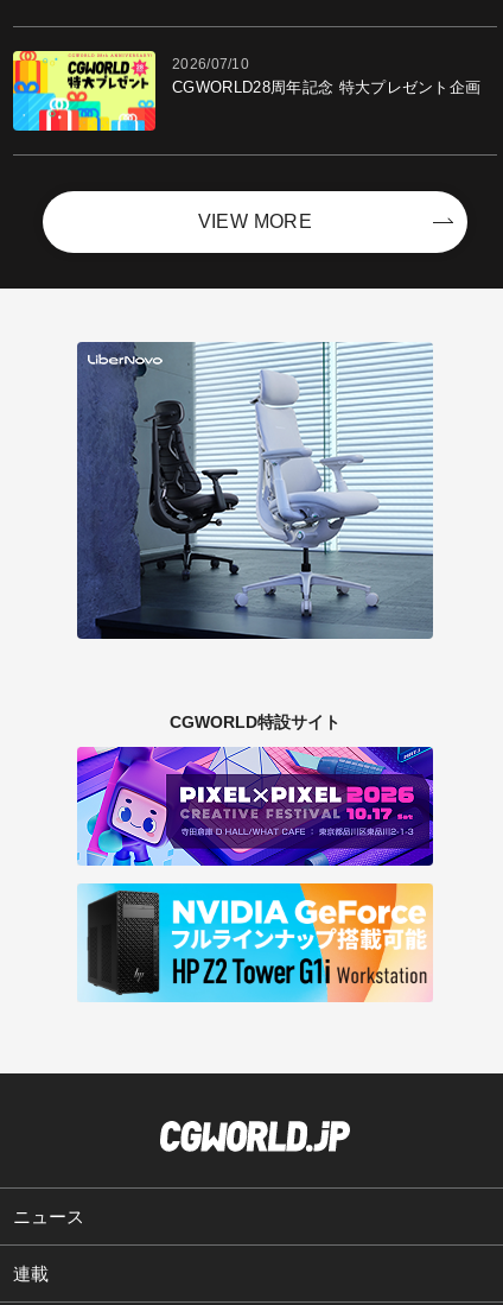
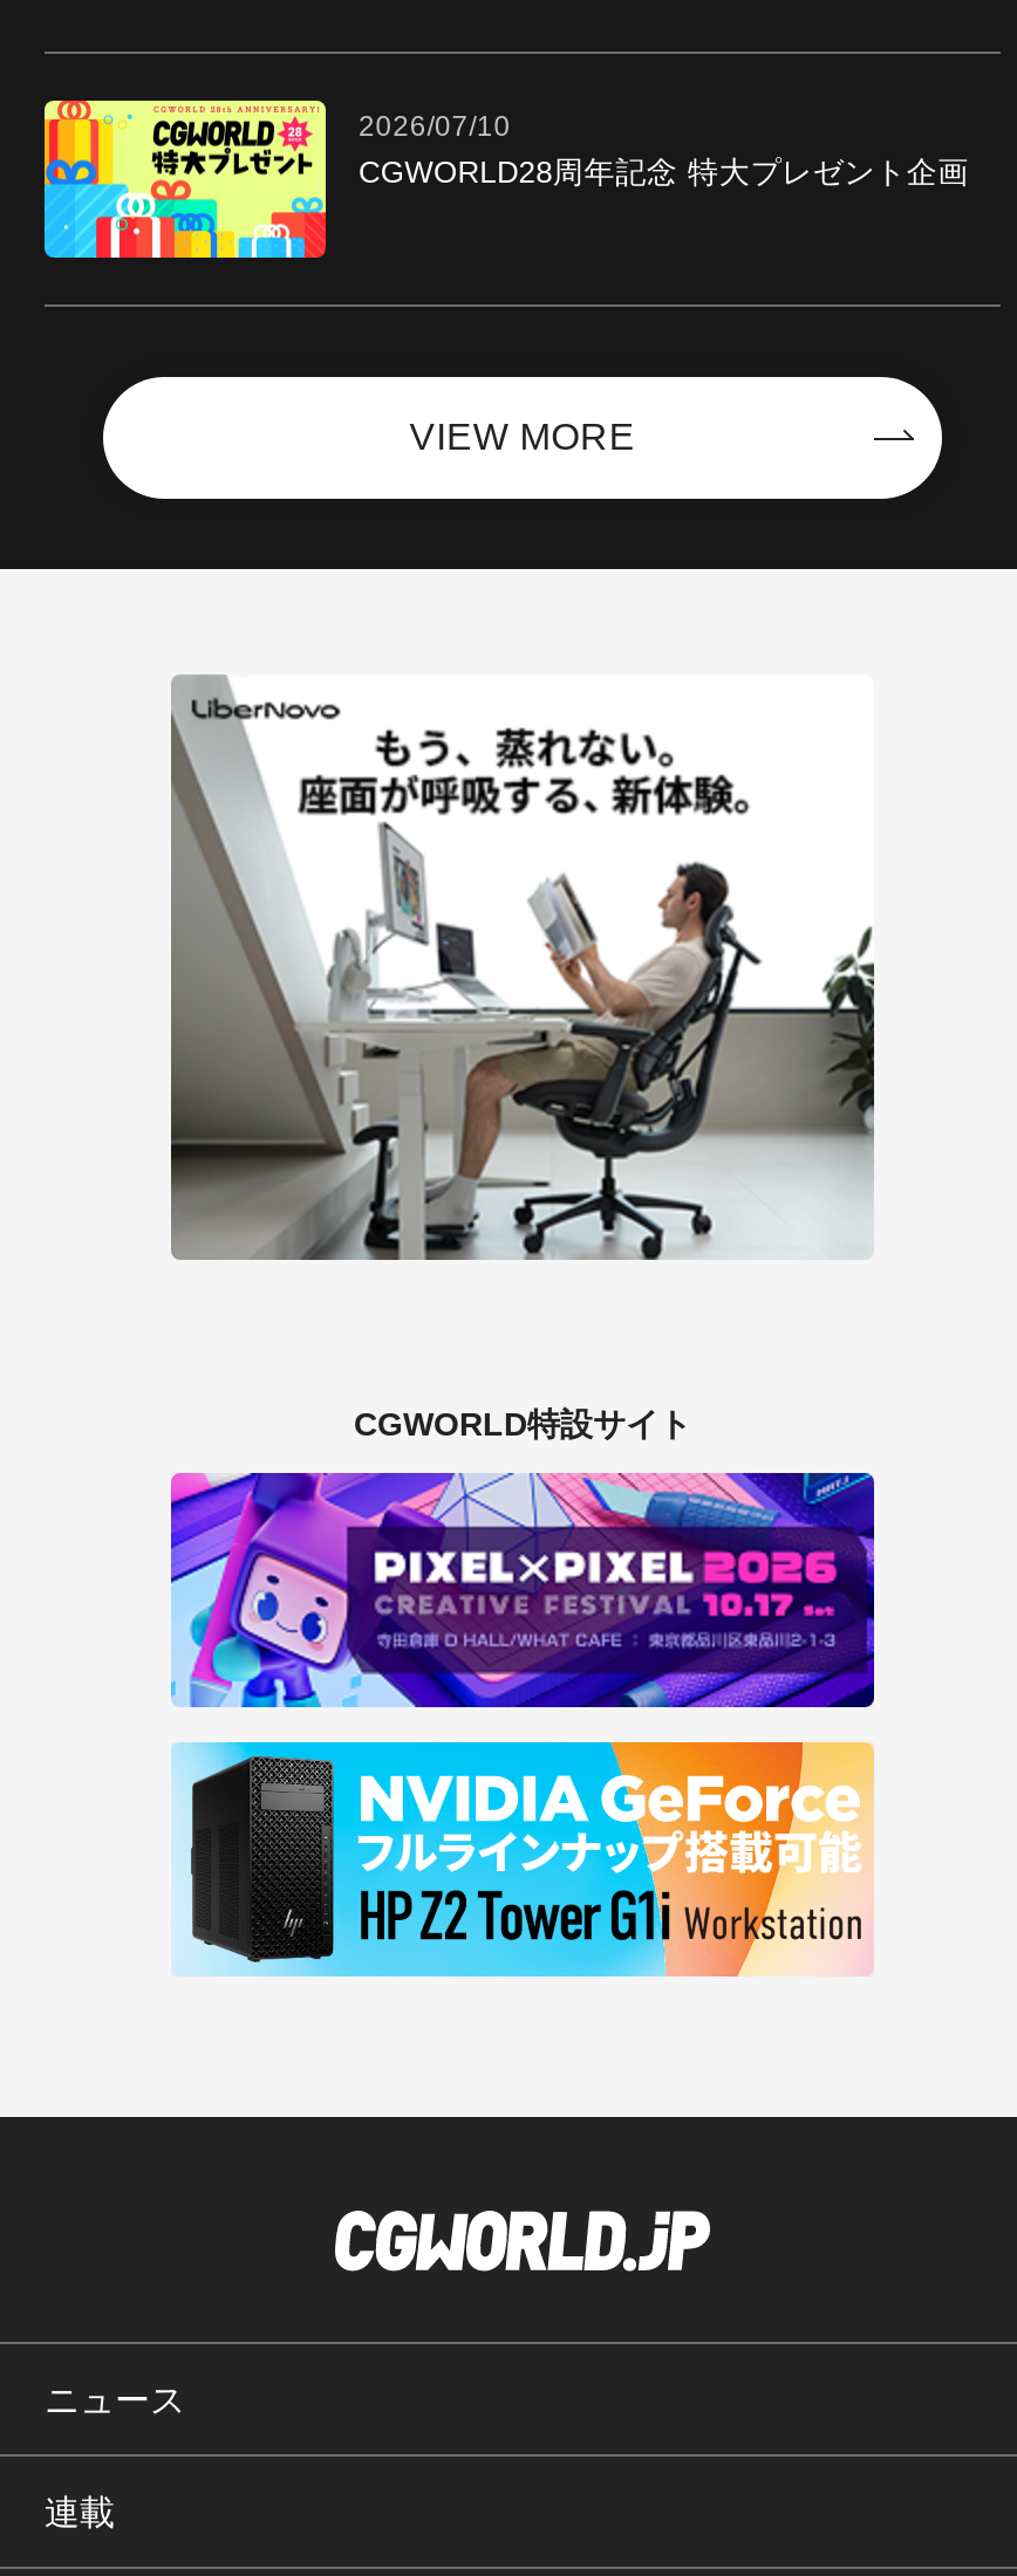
[77,341,434,640] [image] -> [171,674,876,1262] [image]

